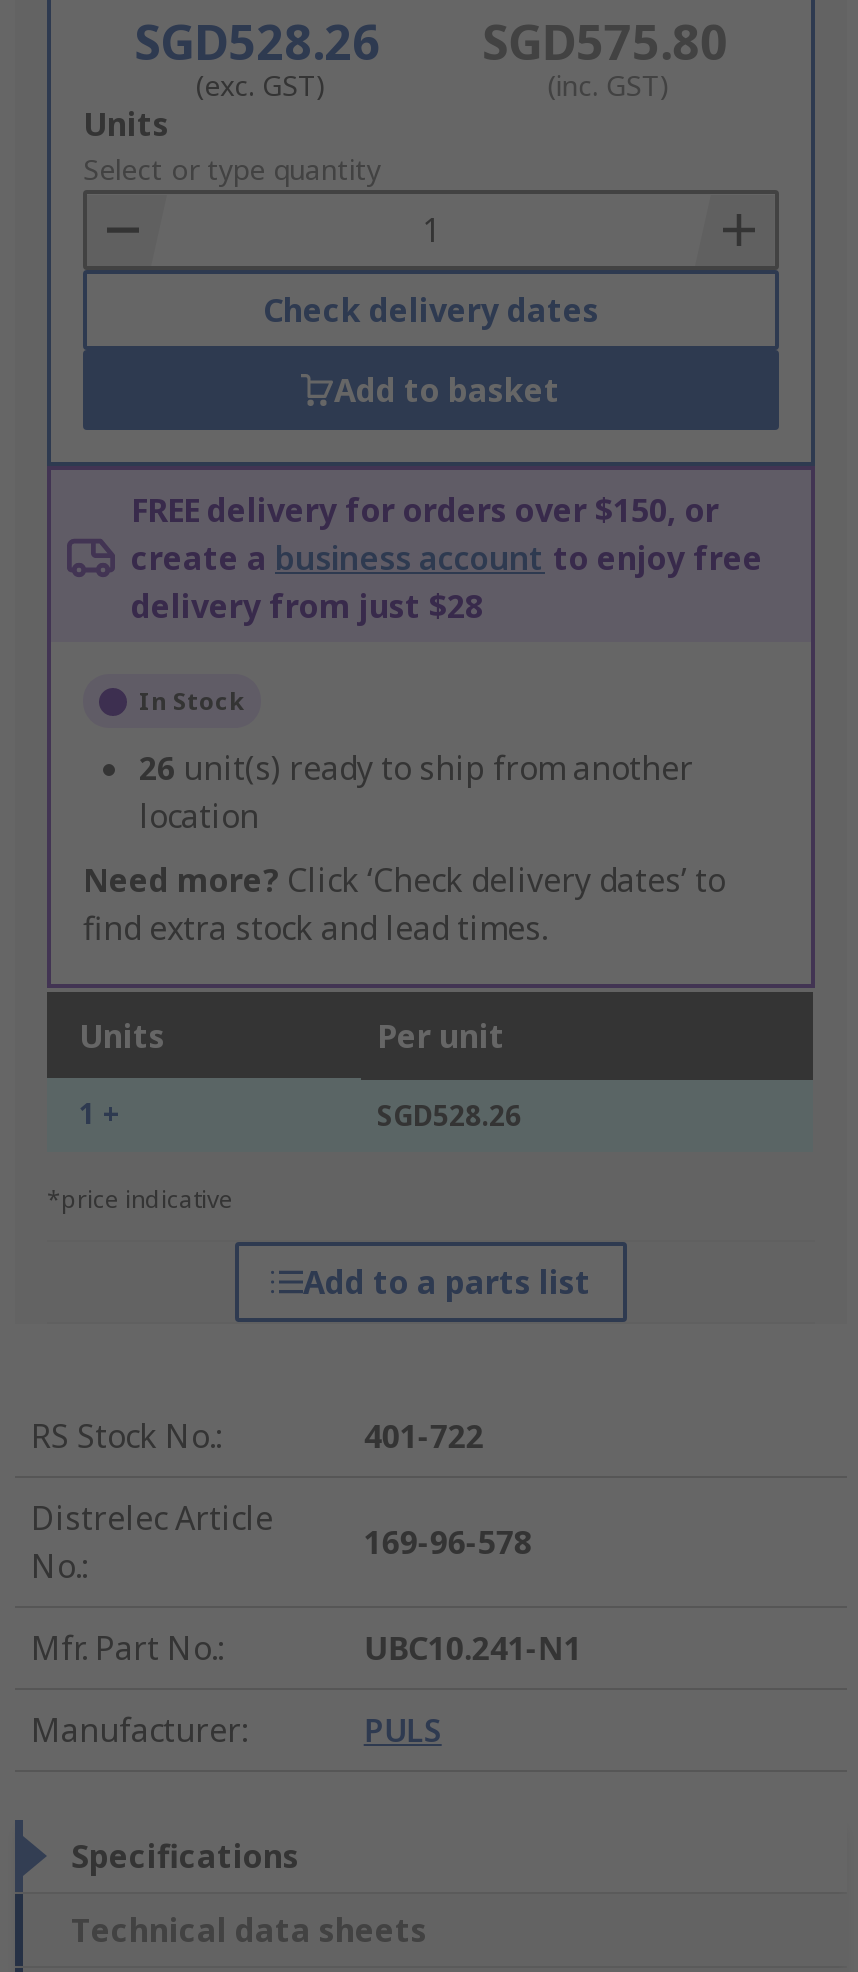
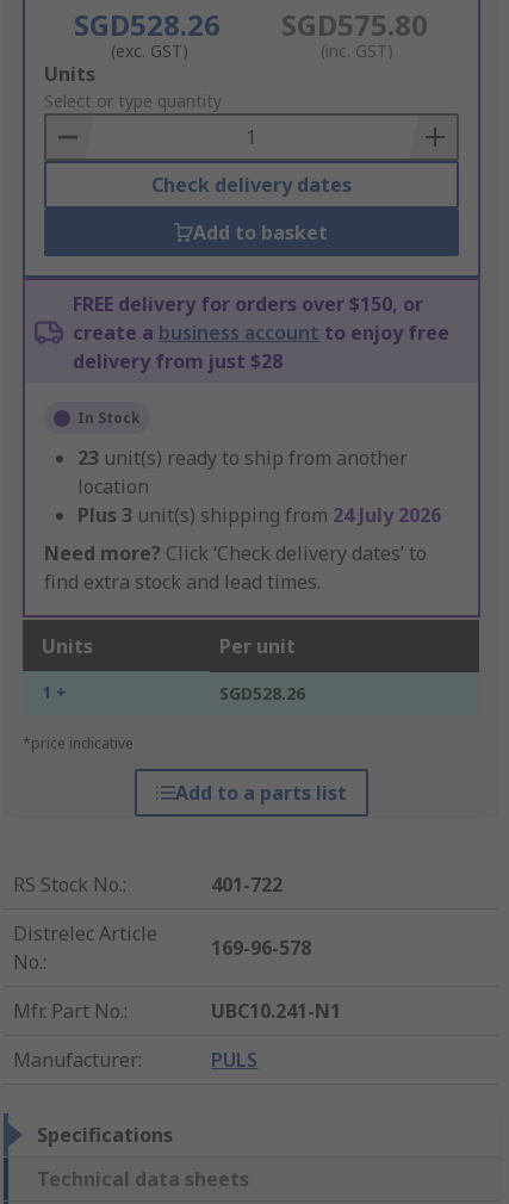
[139,747,693,791] 26 unit(s) ready to ship from another -> [77,445,408,471] 23 unit(s) ready to ship from another
none -> [77,502,441,529] Plus 3 unit(s) shipping from 24 July 2026

